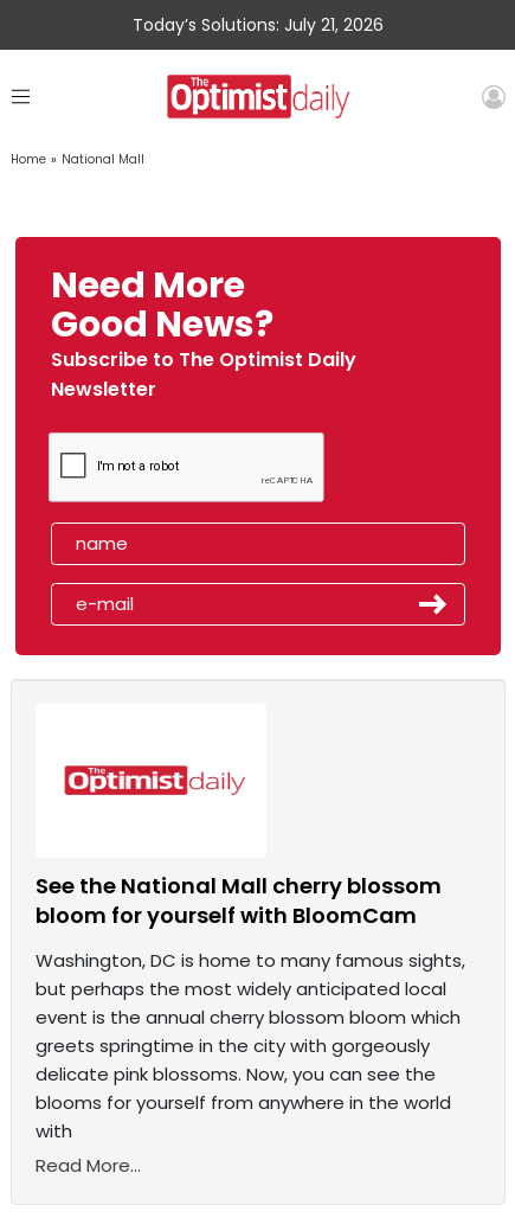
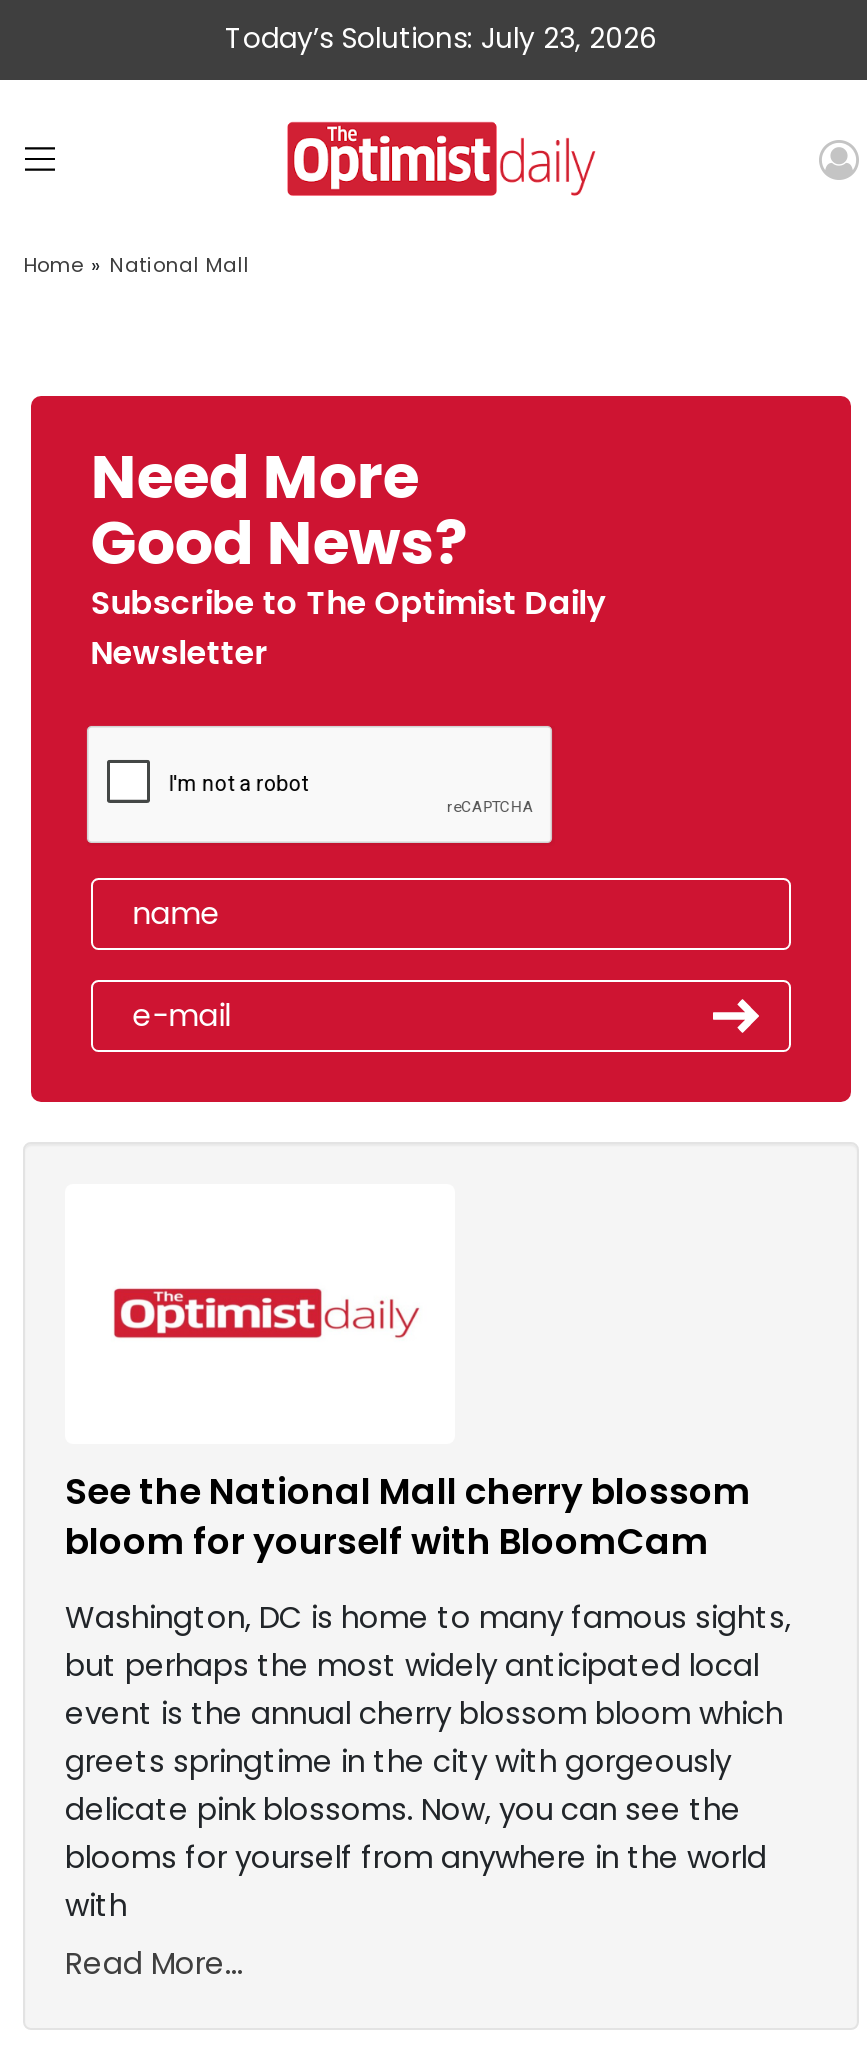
[133,13,384,37] Today’s Solutions: July 21, 2026 -> [225,18,657,58] Today’s Solutions: July 23, 2026

